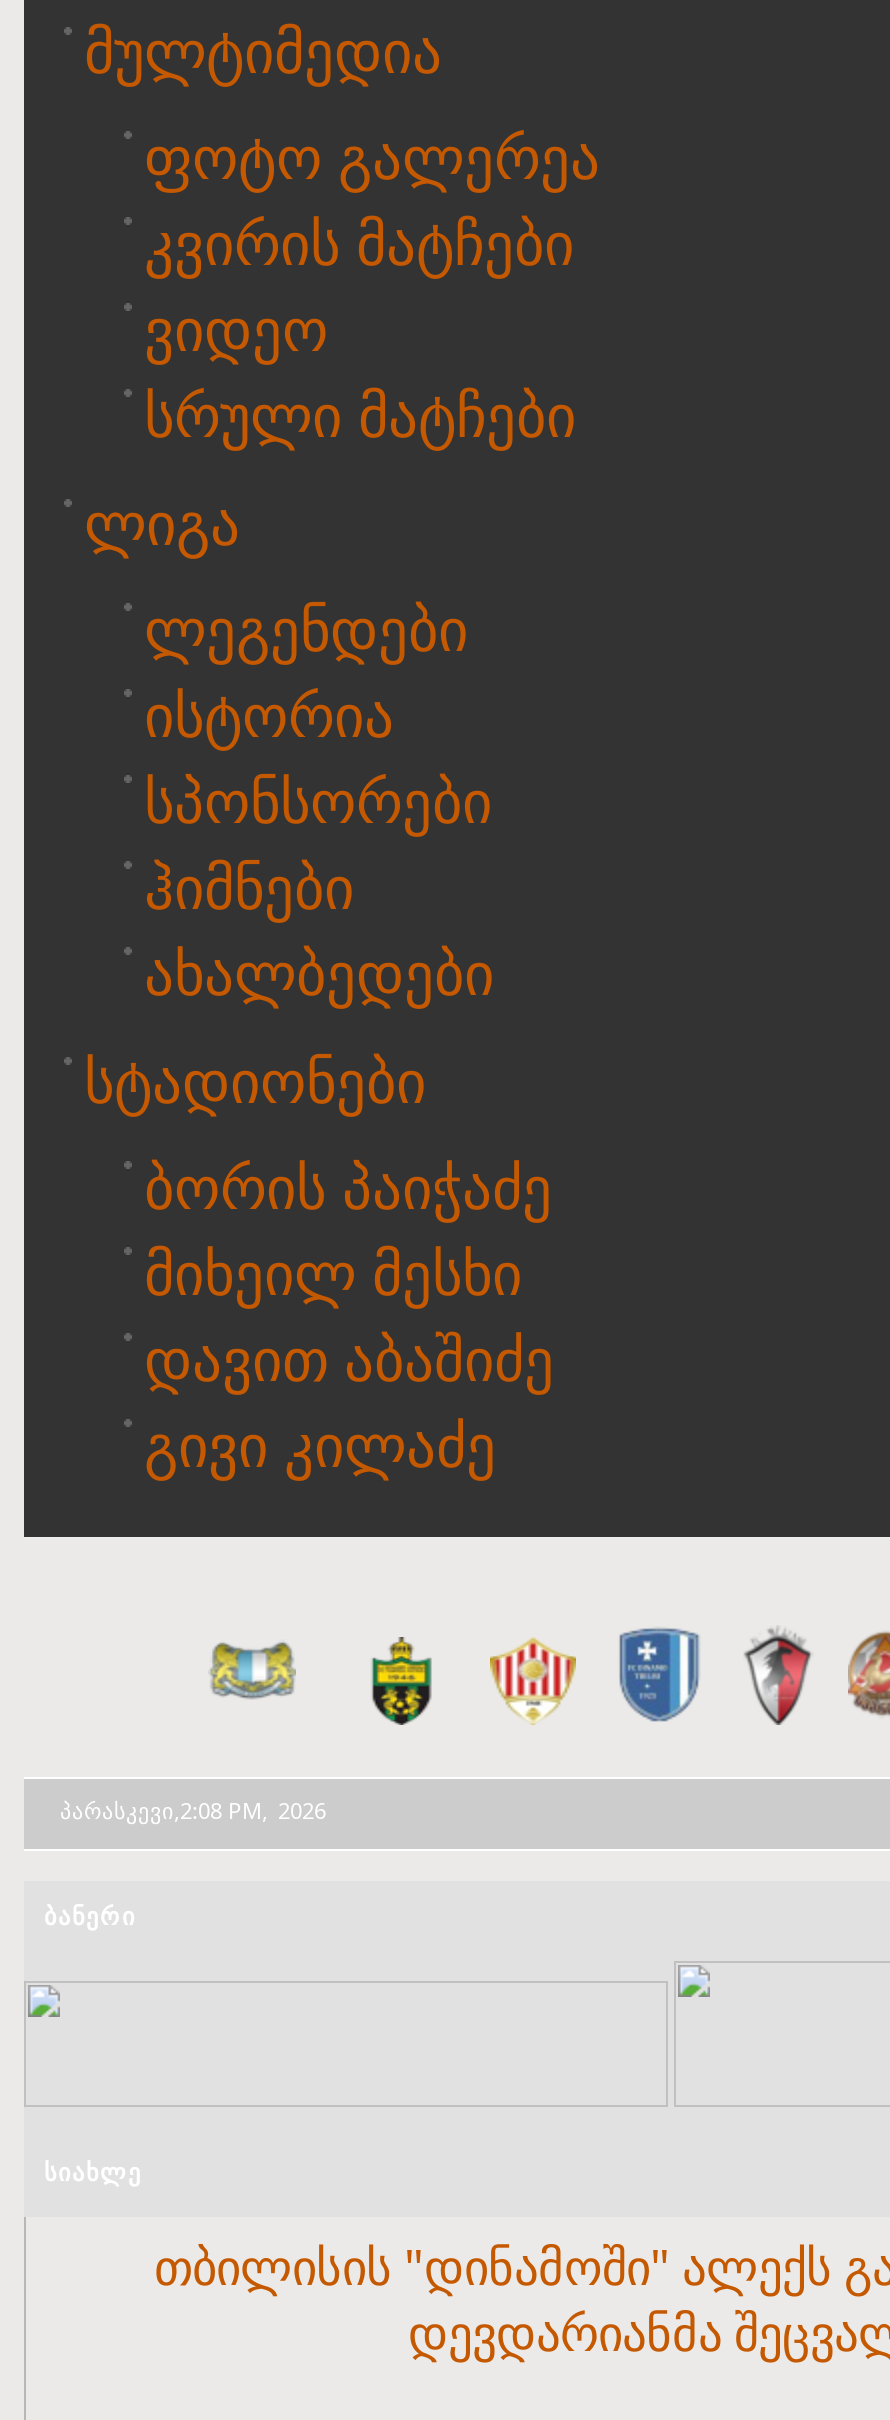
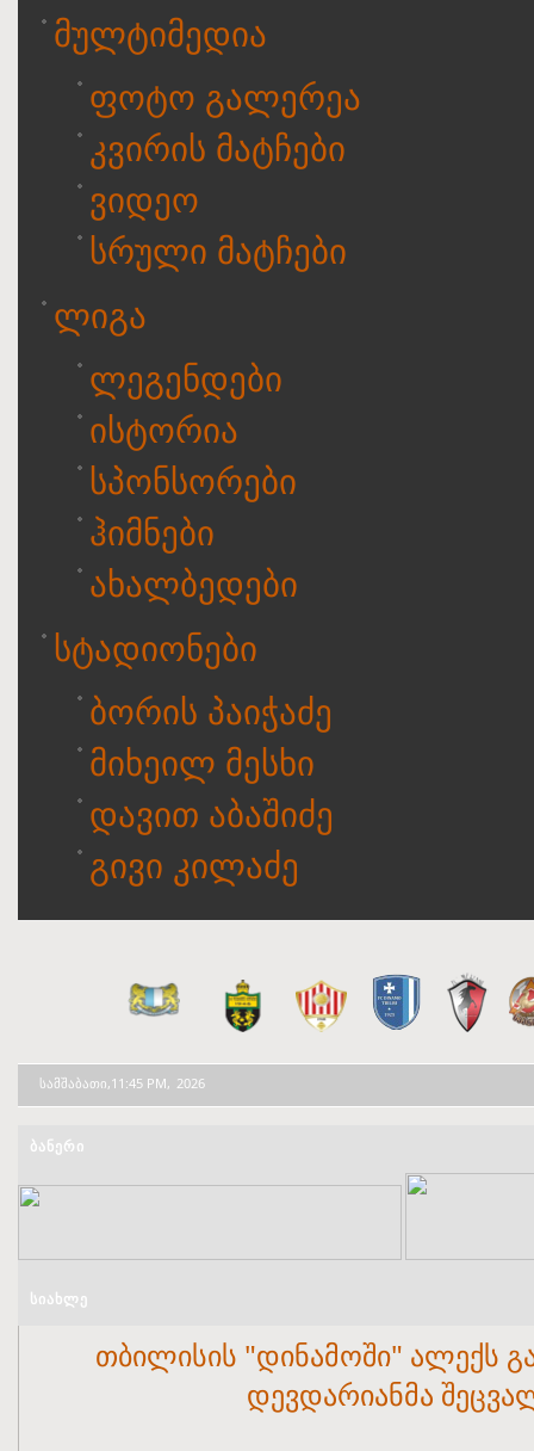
[60,1795,332,1825] პარასკევი,2:08 PM, 2026 -> [39,1074,209,1092] სამშაბათი,11:45 PM, 2026

